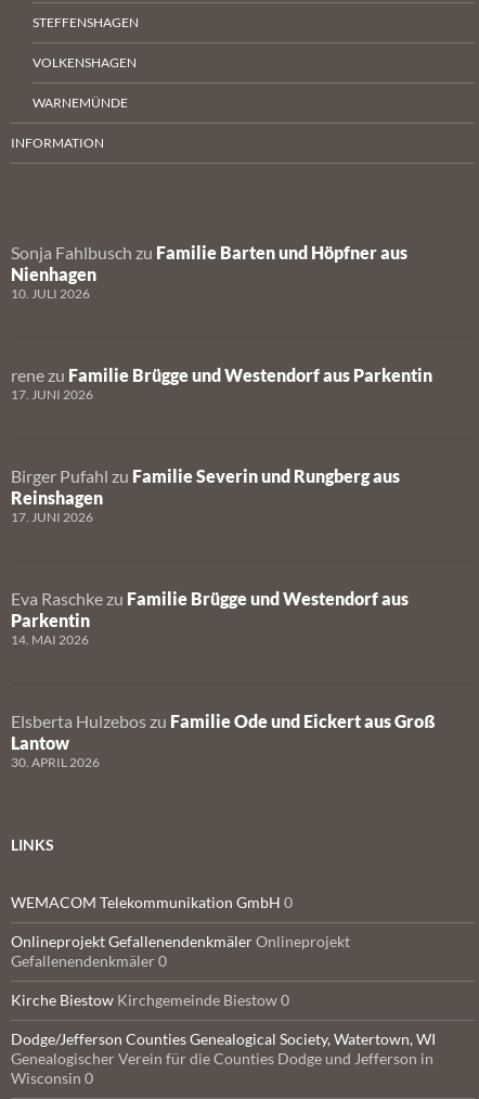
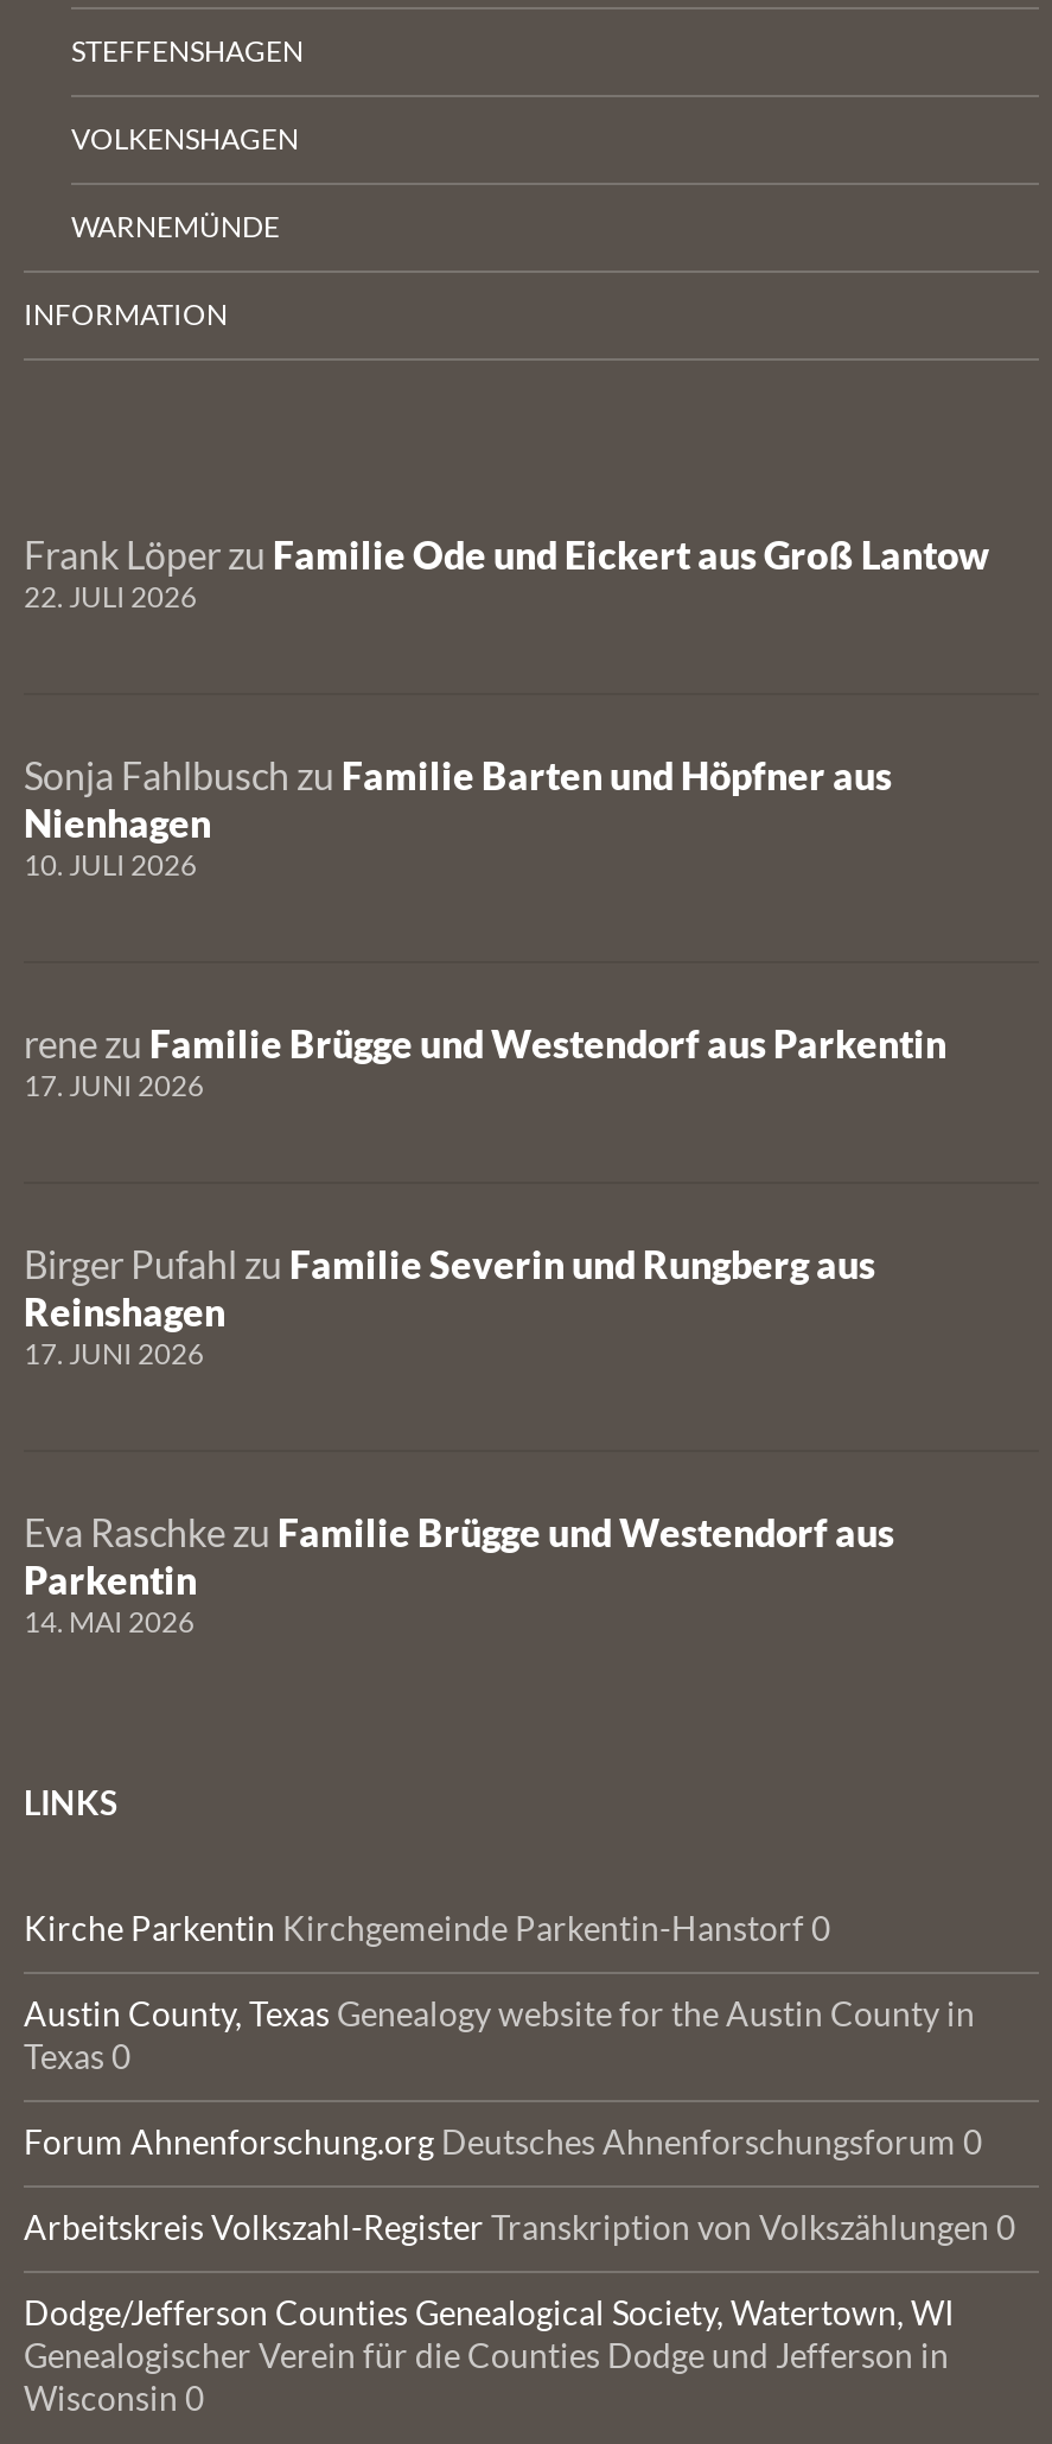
none -> [24,532,989,615] Frank Löper zu Familie Ode und Eickert aus Groß Lantow | 22. JULI 2026
moved [11,242,432,648] -> [24,752,946,1640]: Sonja Fahlbusch zu Familie Barten und Höpfner aus | Nienhagen | 10. JULI 2026 | ... | Parkentin | 14. MAI 2026
[11,711,436,770] Elsberta Hulzebos zu Familie Ode und Eickert aus Groß | Lantow | 30. APRIL 2026 -> none
moved [11,835,54,854] -> [24,1782,119,1822]: LINKS
[11,893,350,1009] WEMACOM Telekommunikation GmbH 0 | Onlineprojekt Gefallenendenkmäler Onlineprojekt | Gefallenendenkmäler 0 | Kirche Biestow Kirchgemeinde Biestow 0 -> [24,1908,1015,2247] Kirche Parkentin Kirchgemeinde Parkentin-Hanstorf 0 | Austin County, Texas Genealogy website for the Austin County in | Texas 0 | Forum Ahnenforschung.org Deutsches Ahnenforschungsforum 0 | Arbeitskreis Volkszahl-Register Transkription von Volkszählungen 0

